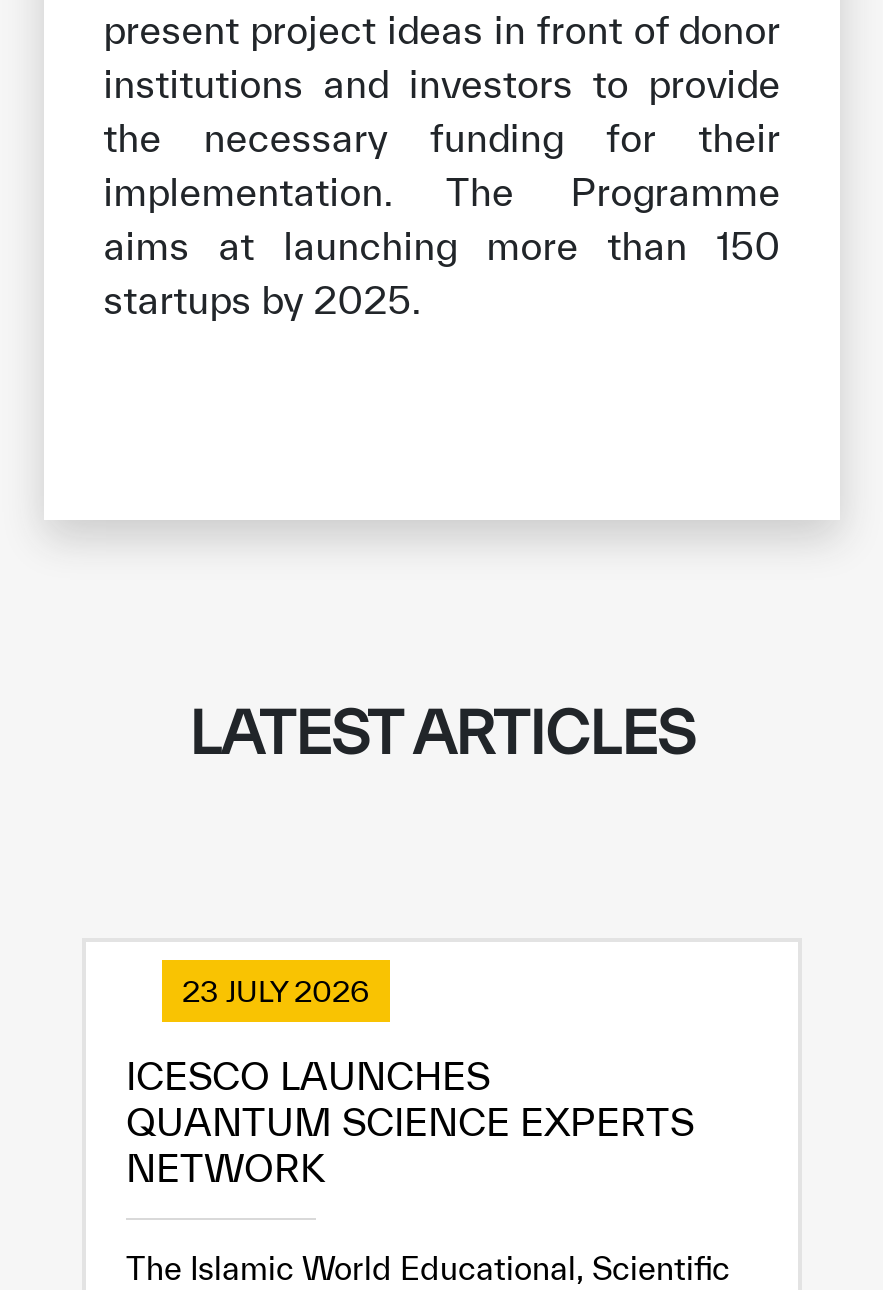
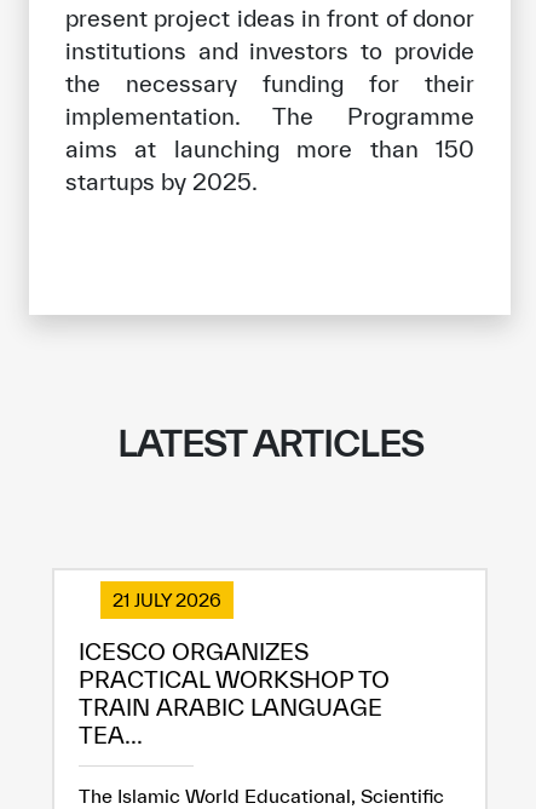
[182,974,370,1008] 23 JULY 2026 -> [113,590,221,611] 21 JULY 2026
[126,1054,694,1190] ICESCO LAUNCHES | QUANTUM SCIENCE EXPERTS | NETWORK -> [79,638,390,749] ICESCO ORGANIZES | PRACTICAL WORKSHOP TO | TRAIN ARABIC LANGUAGE | TEA...

